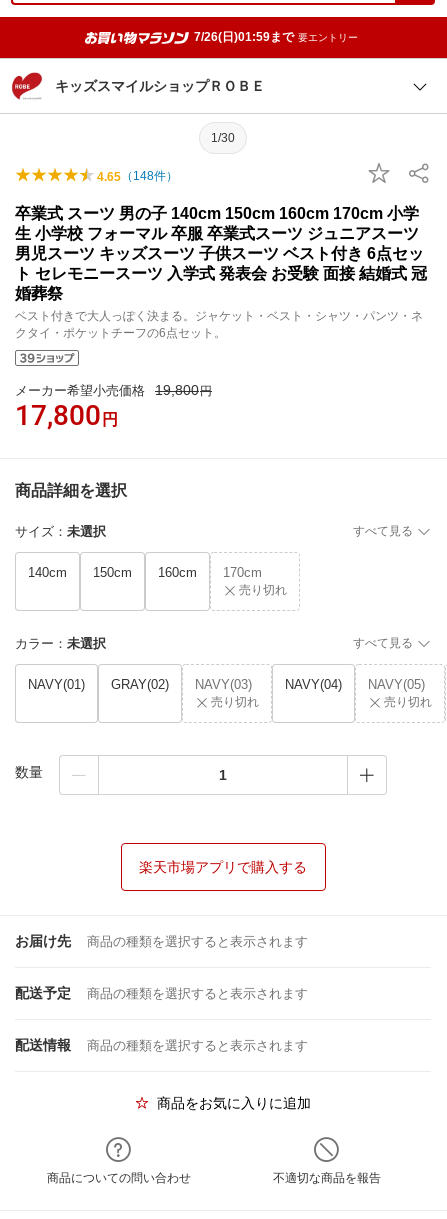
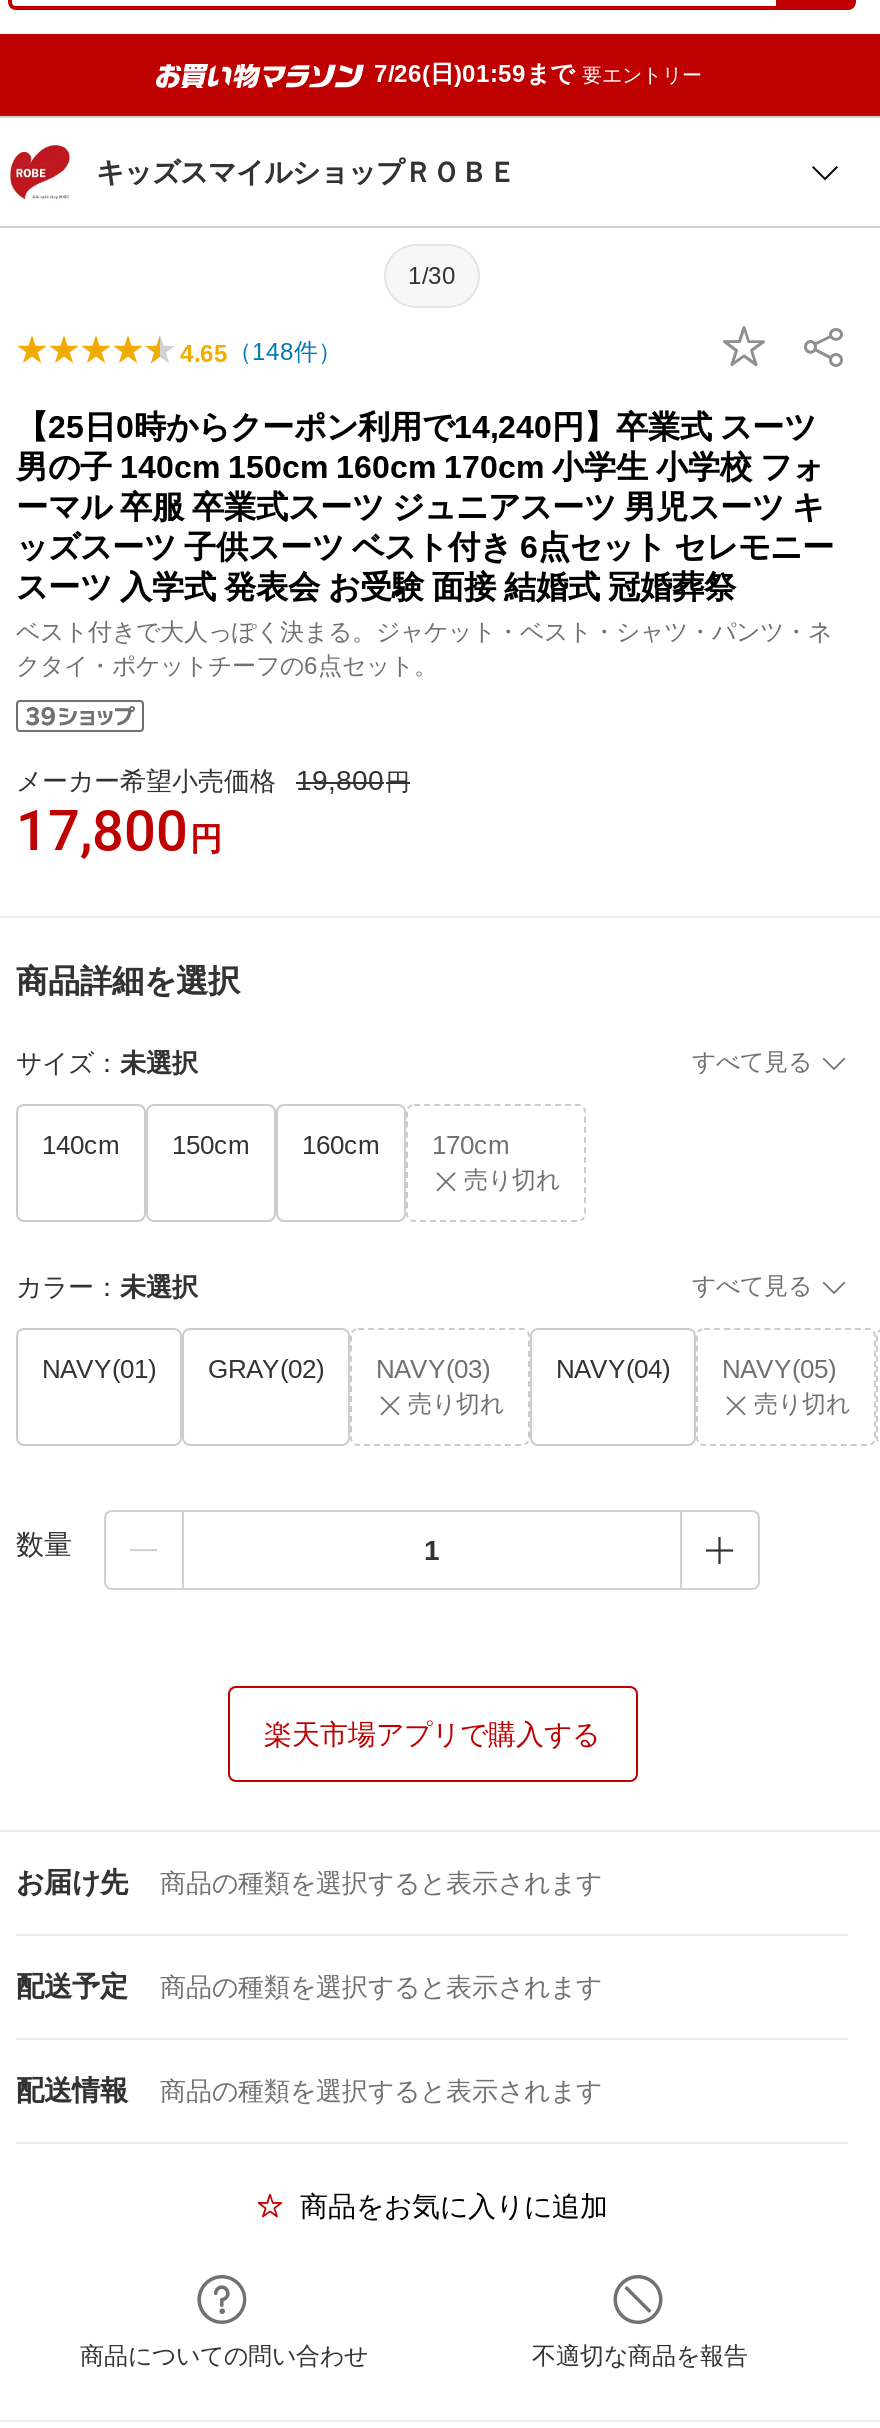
[15,205,427,302] 卒業式 スーツ 男の子 140cm 150cm 160cm 170cm 小学 | 生 小学校 フォーマル 卒服 卒業式スーツ ジュニアスーツ | 男児スーツ キッズスーツ 子供スーツ ベスト付き 6点セッ | ト セレモニースーツ 入学式 発表会 お受験 面接 結婚式 冠 | 婚葬祭 -> [16,410,834,604] 【25日0時からクーポン利用で14,240円】卒業式 スーツ | 男の子 140cm 150cm 160cm 170cm 小学生 小学校 フォ | ーマル 卒服 卒業式スーツ ジュニアスーツ 男児スーツ キ | ッズスーツ 子供スーツ ベスト付き 6点セット セレモニー | スーツ 入学式 発表会 お受験 面接 結婚式 冠婚葬祭

